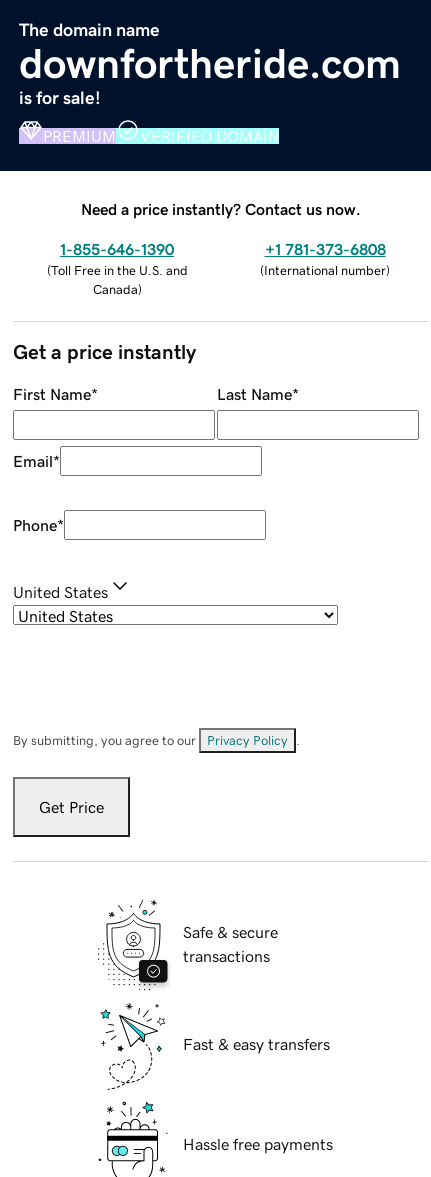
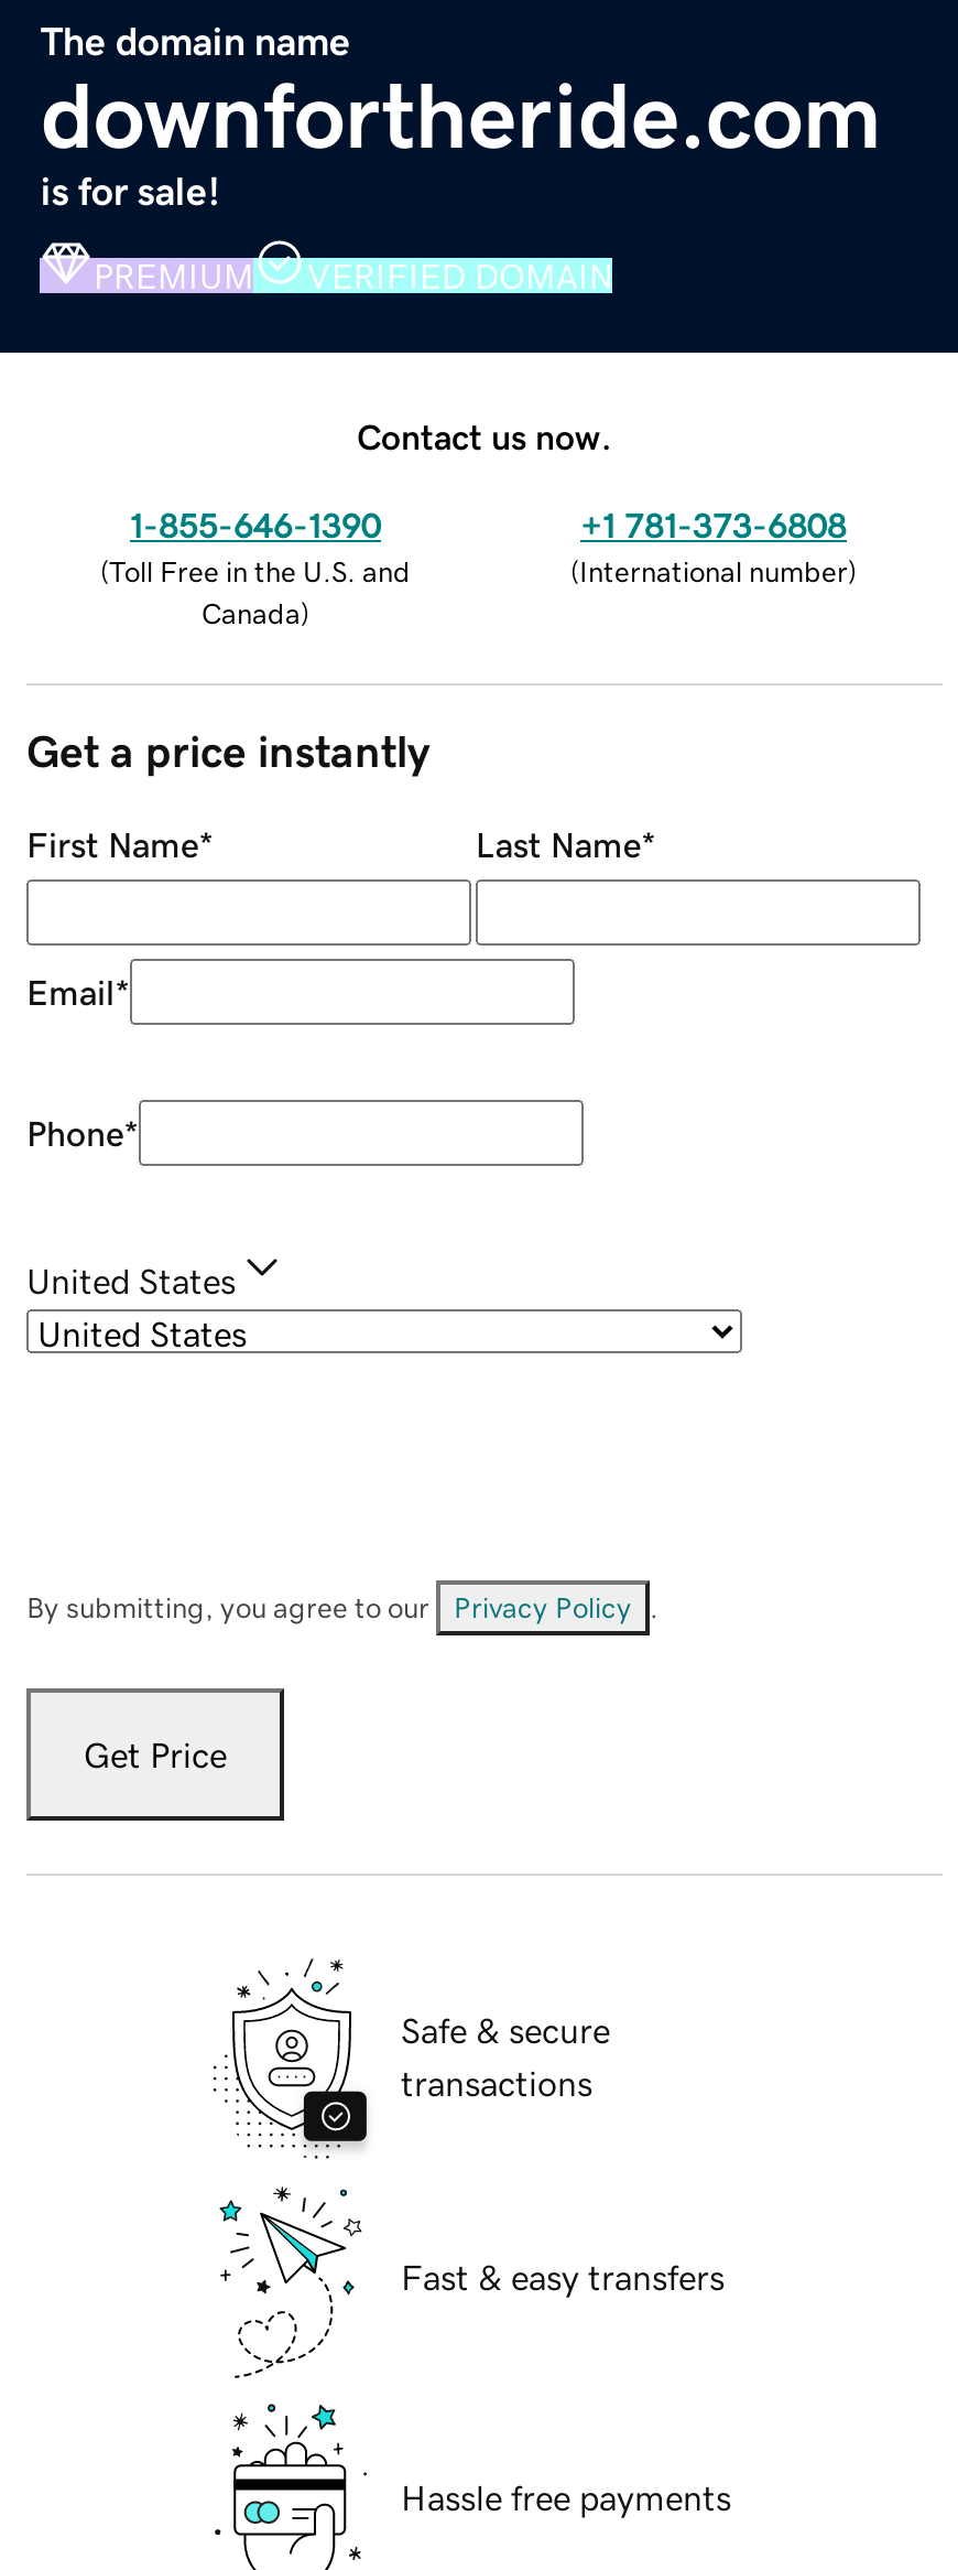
[81,201,361,217] Need a price instantly? Contact us now. -> [357,418,612,453] Contact us now.

